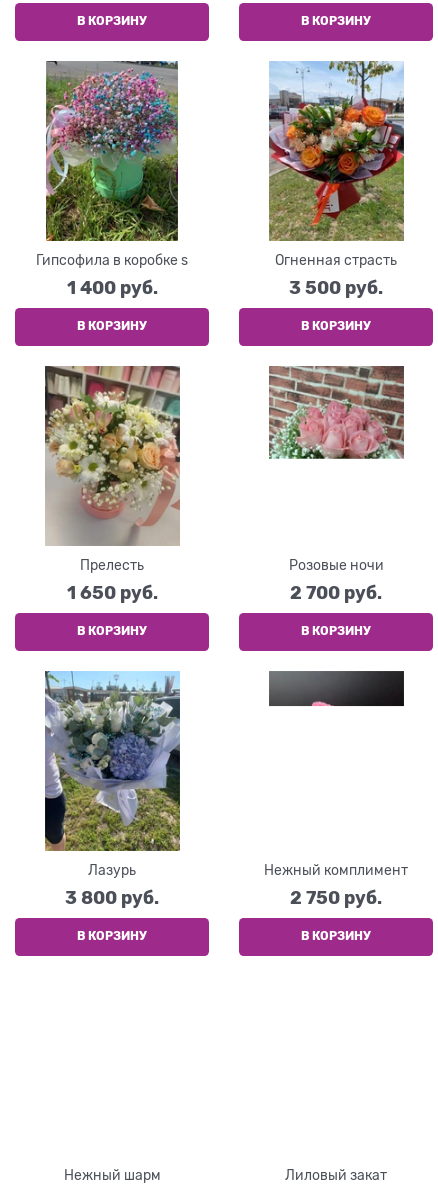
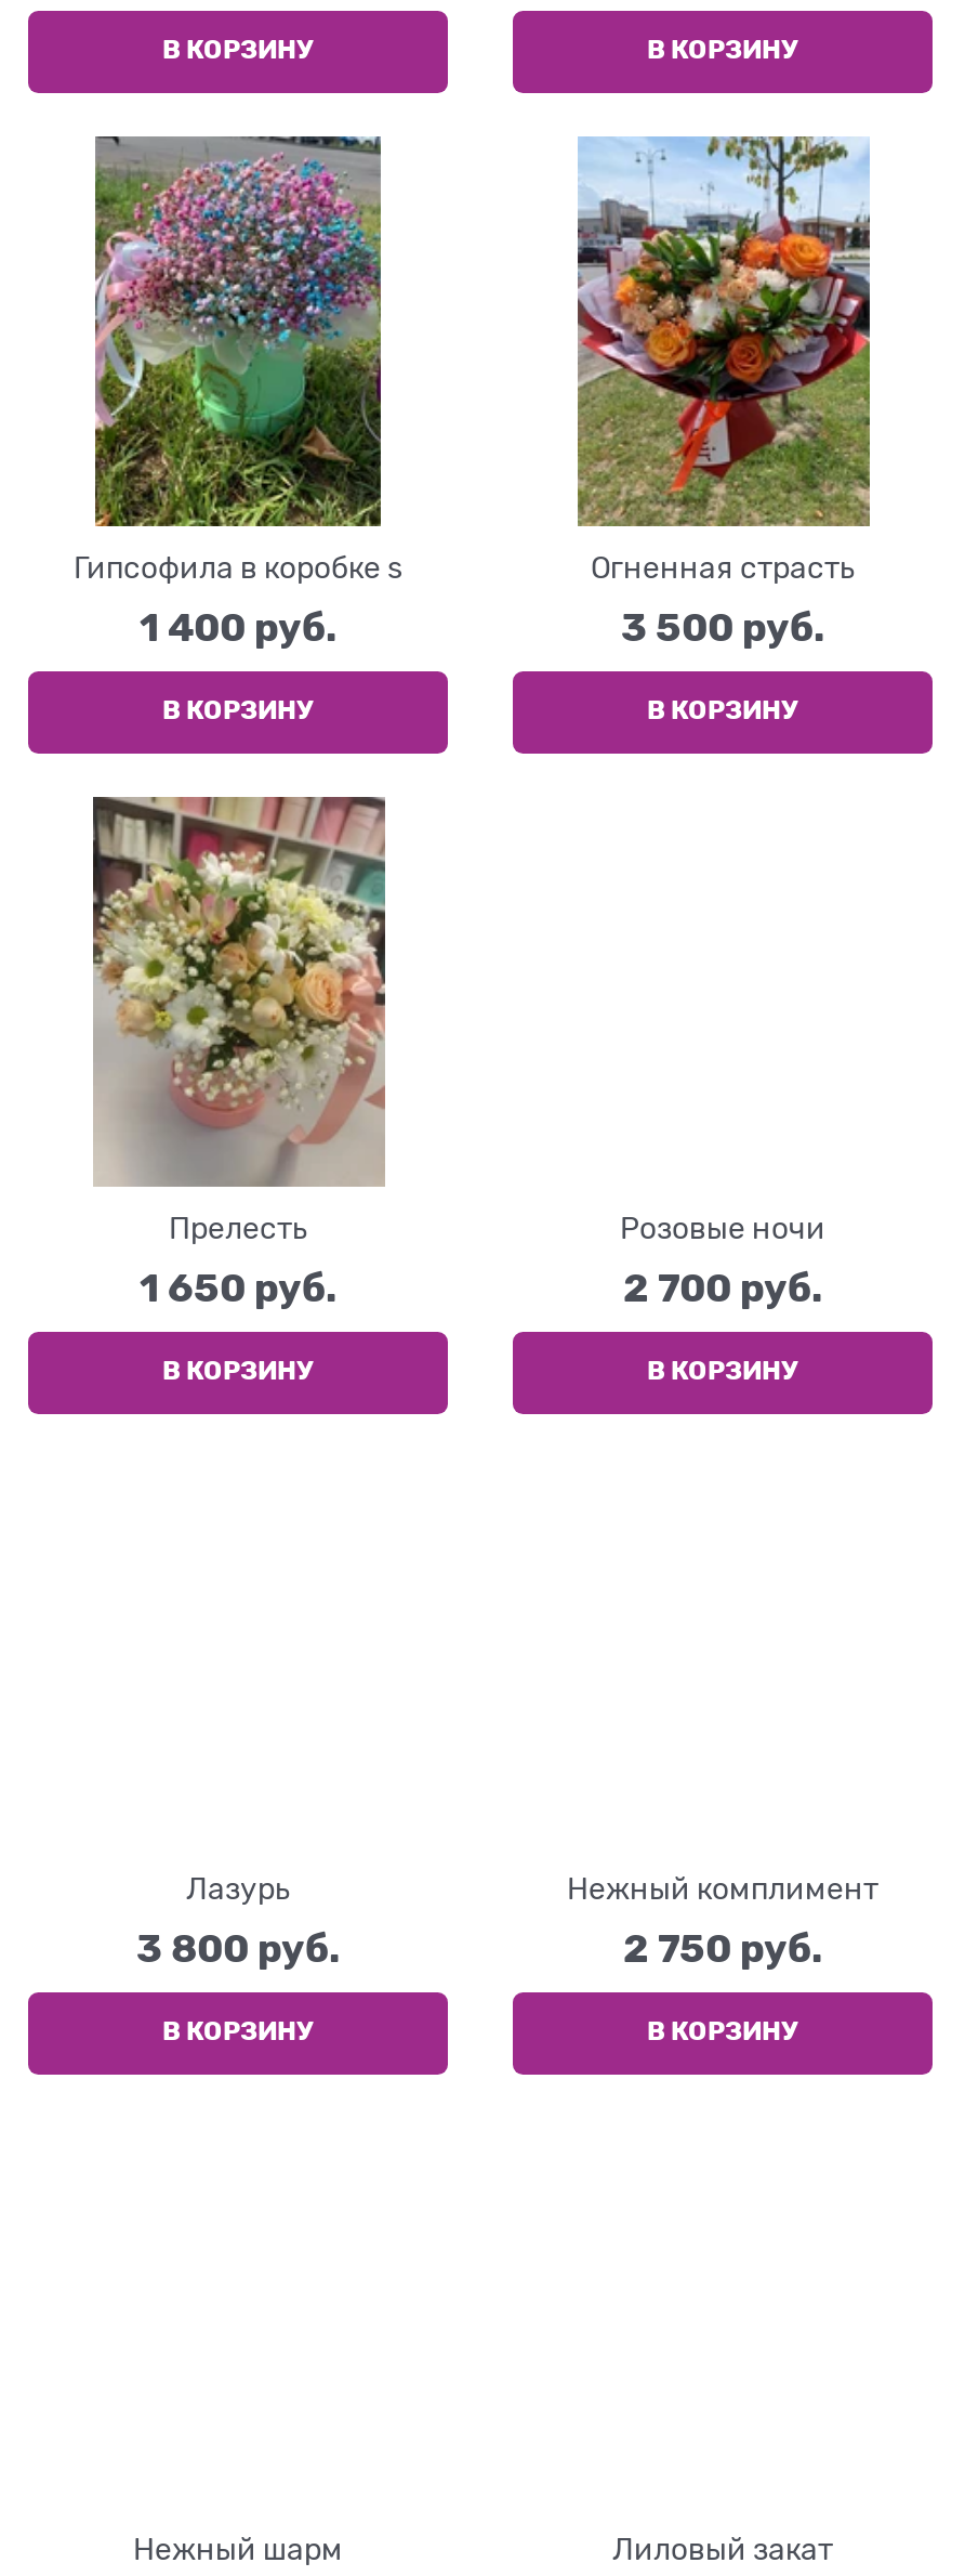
[268,365,405,460] [image] -> none
[44,670,181,852] [image] -> none
[268,670,405,707] [image] -> none

